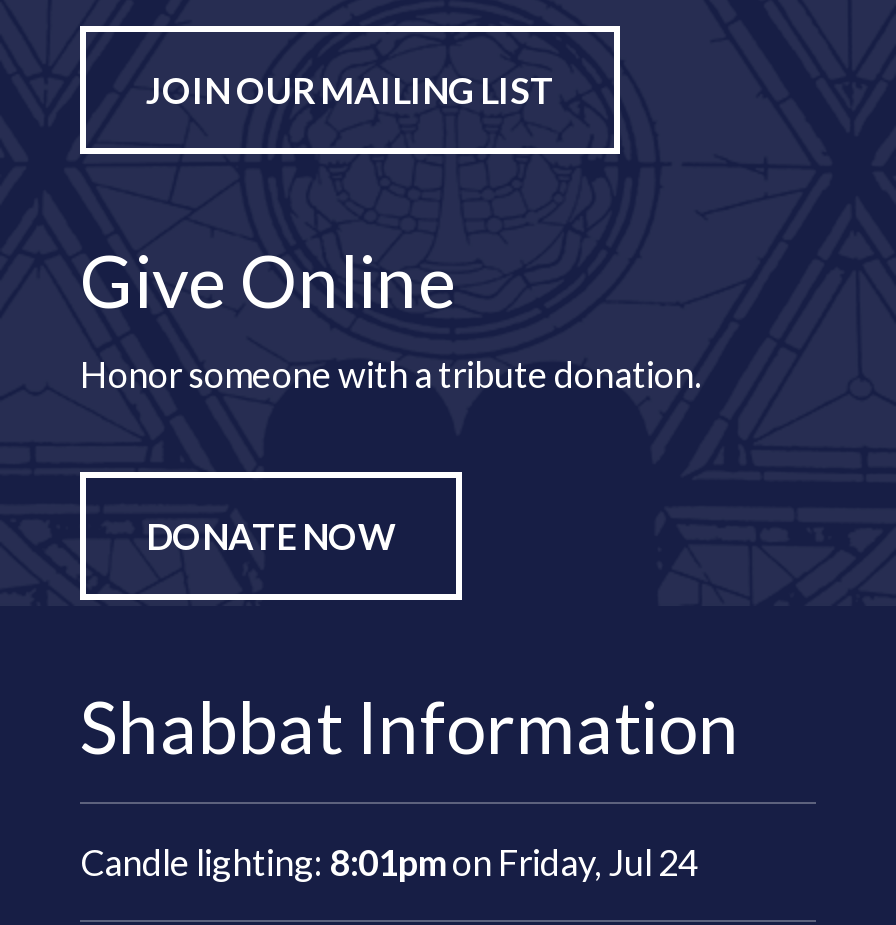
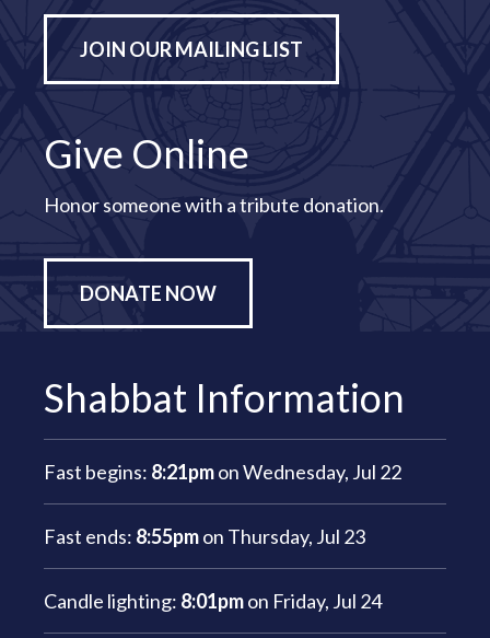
none -> [44,460,401,548] Fast begins: 8:21pm on Wednesday, Jul 22 | Fast ends: 8:55pm on Thursday, Jul 23

